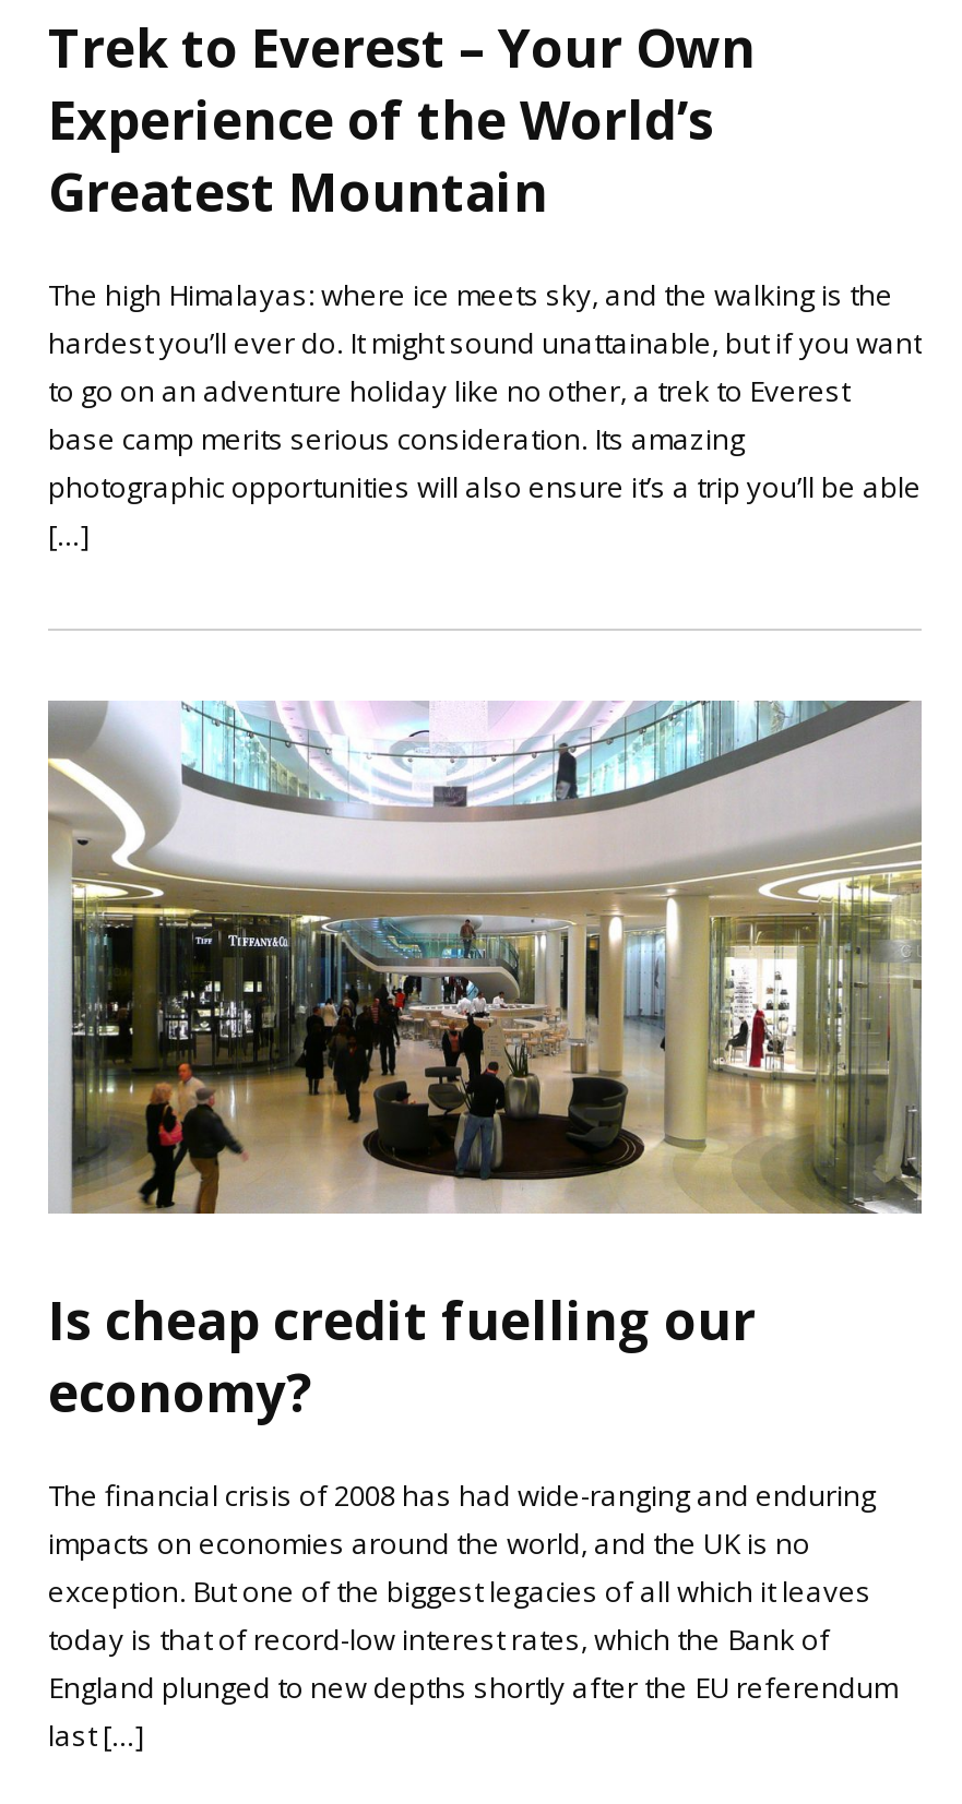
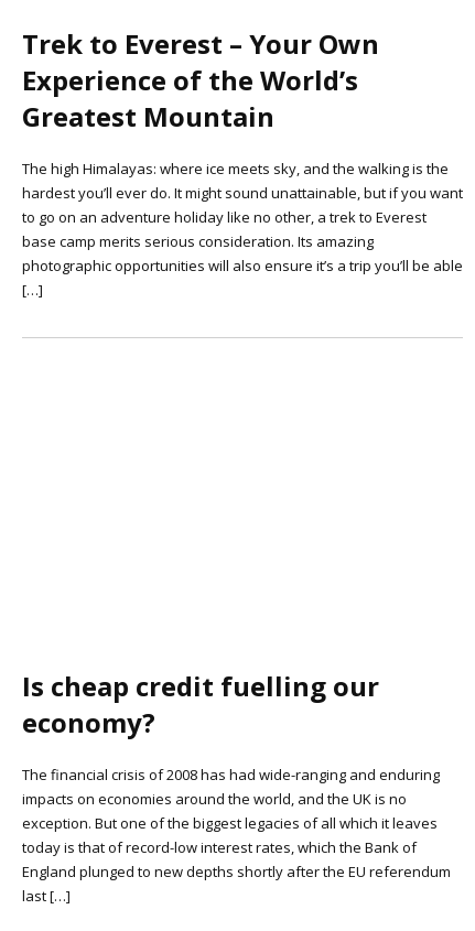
[46,698,924,1216] [image] -> none

